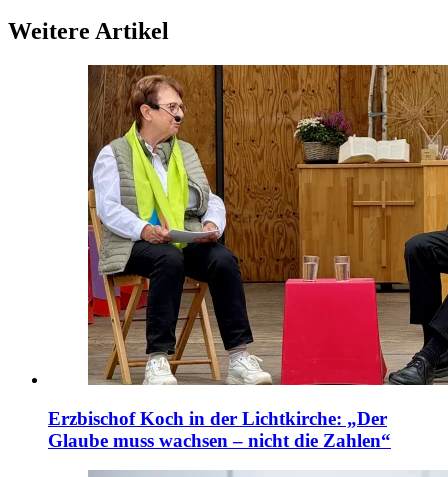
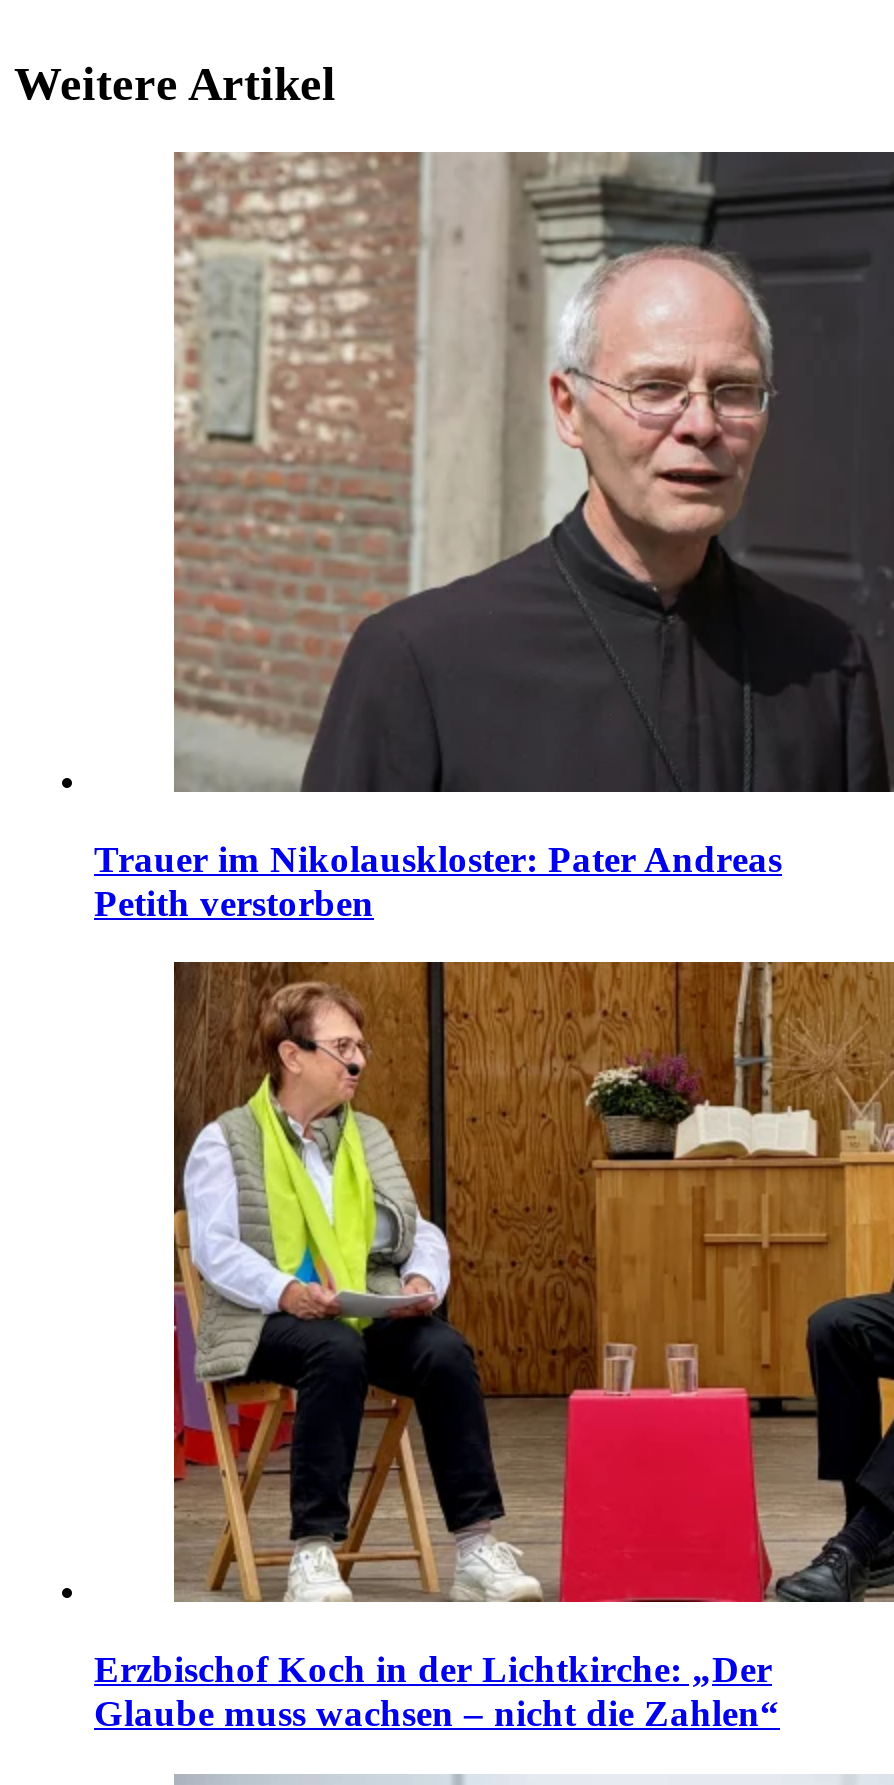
none -> [94,150,888,923] [image] | Trauer im Nikolauskloster: Pater Andreas | Petith verstorben

